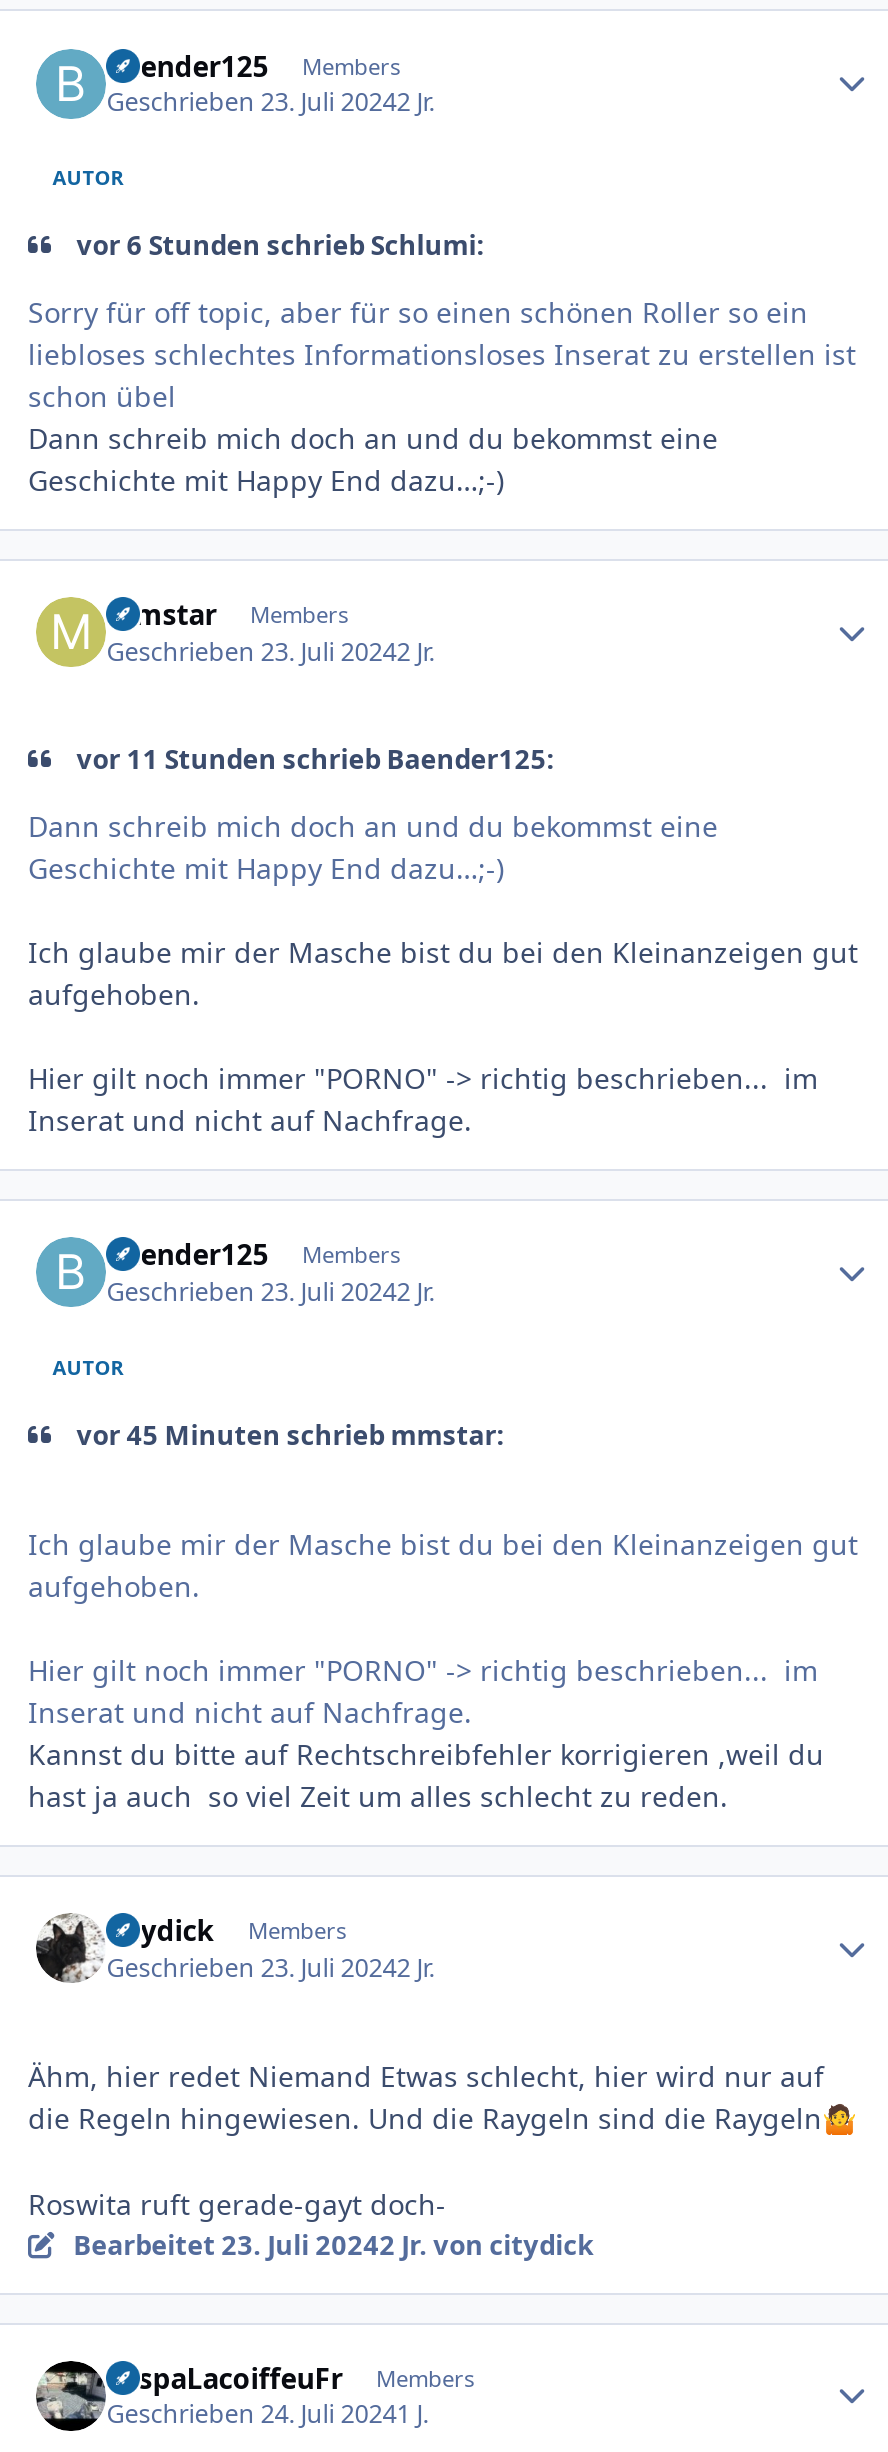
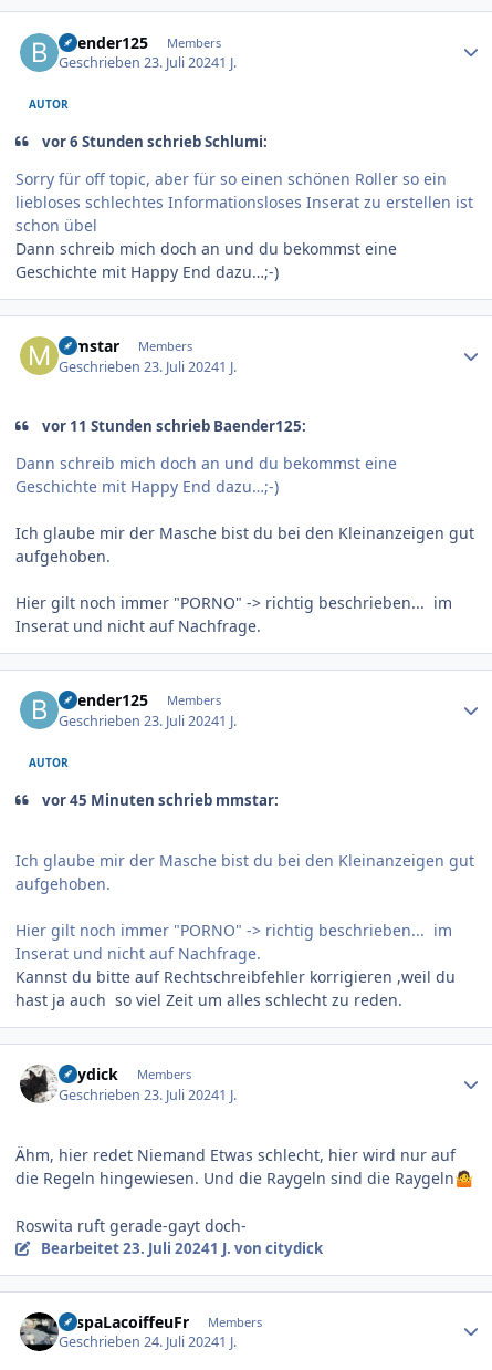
[106,85,434,119] Geschrieben 23. Juli 20242 Jr. -> [59,53,237,72] Geschrieben 23. Juli 20241 J.
[106,635,434,669] Geschrieben 23. Juli 20242 Jr. -> [59,357,237,376] Geschrieben 23. Juli 20241 J.
[106,1274,434,1308] Geschrieben 23. Juli 20242 Jr. -> [59,711,237,730] Geschrieben 23. Juli 20241 J.
[106,1950,434,1984] Geschrieben 23. Juli 20242 Jr. -> [59,1085,237,1104] Geschrieben 23. Juli 20241 J.
[73,2226,593,2262] Bearbeitet 23. Juli 20242 Jr. von citydick -> [40,1238,322,1258] Bearbeitet 23. Juli 20241 J. von citydick

